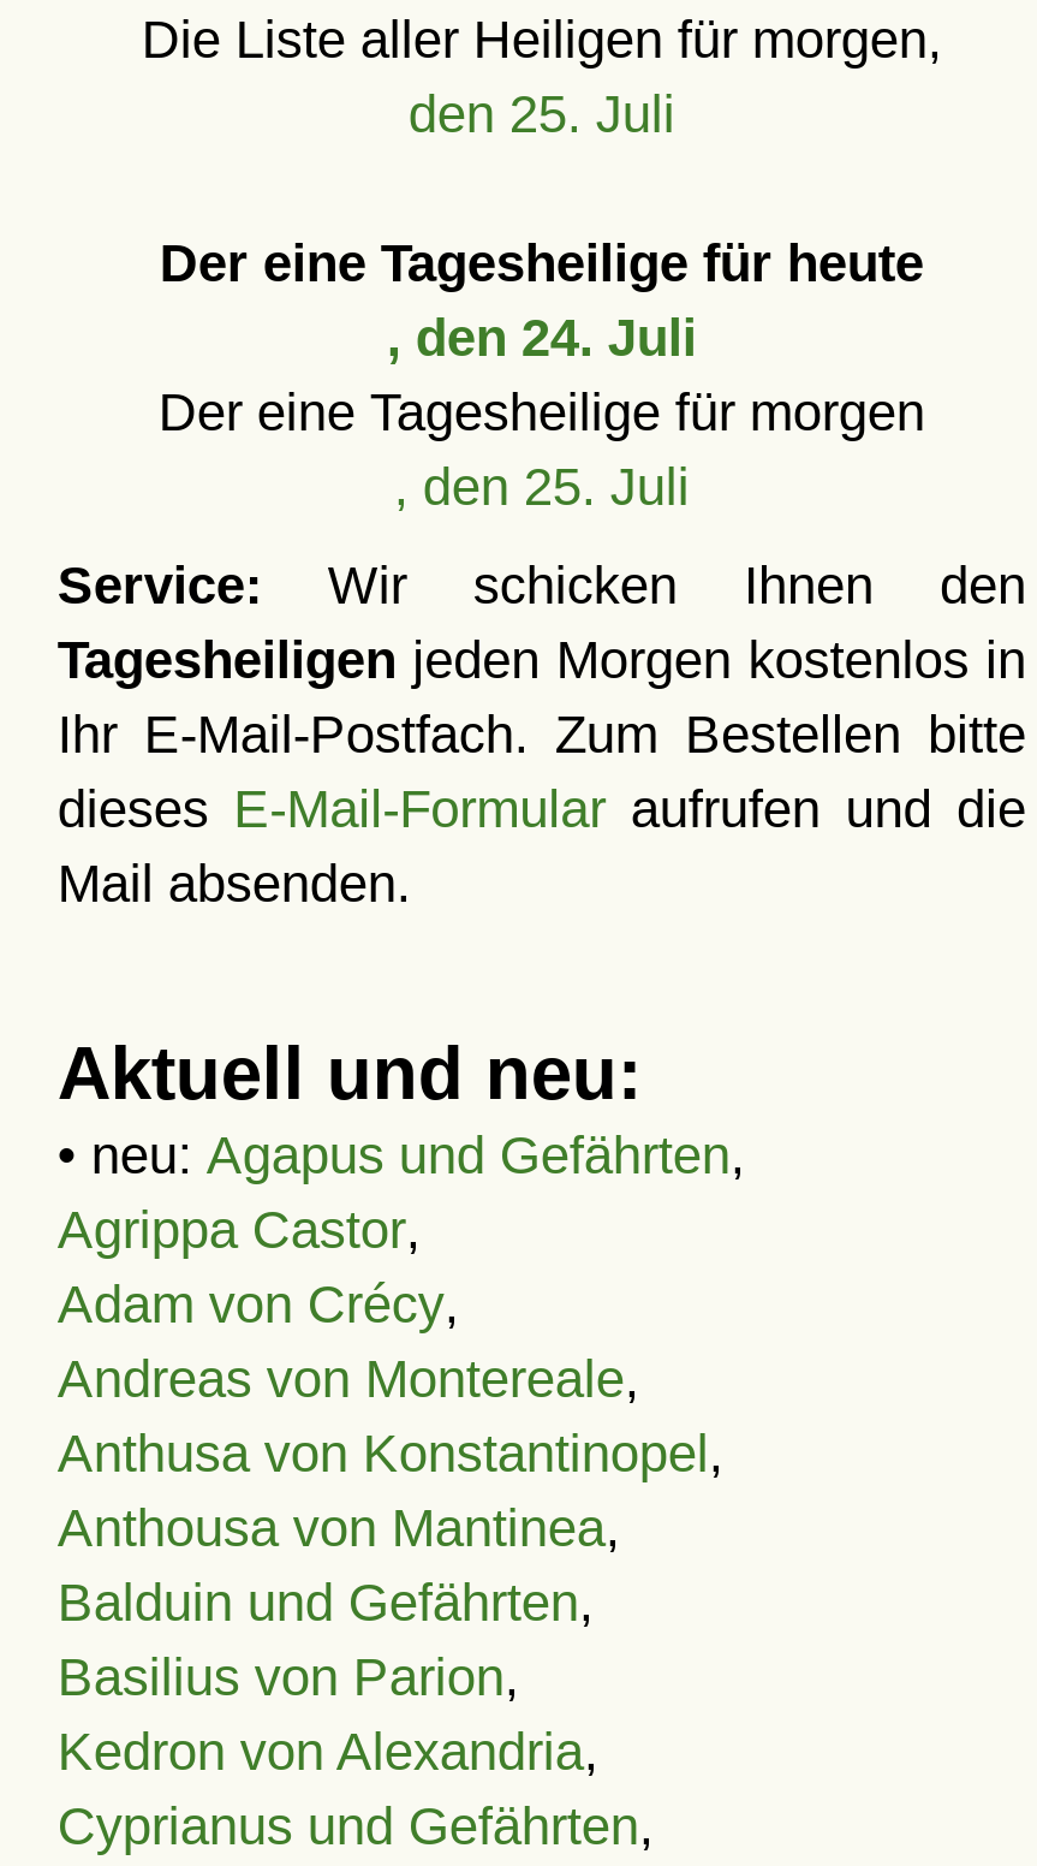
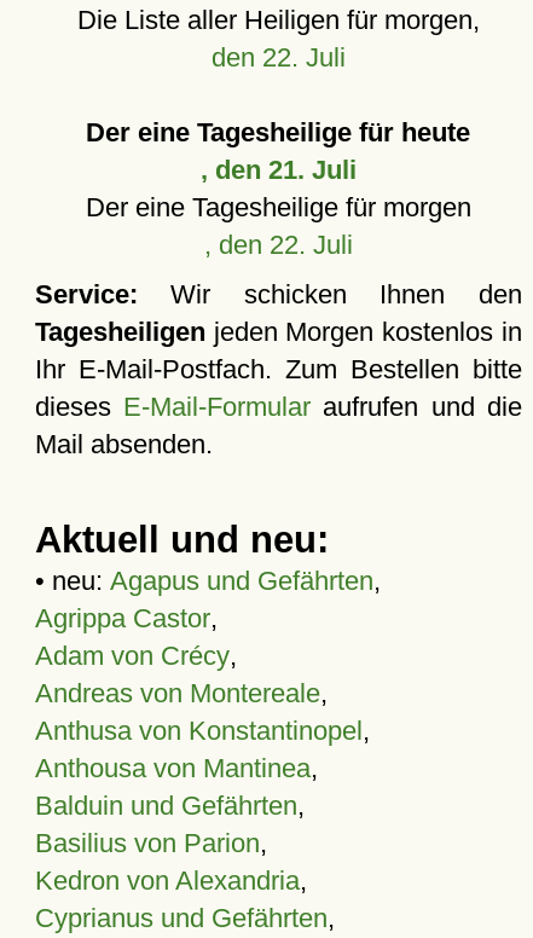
[408,84,675,144] den 25. Juli -> [211,42,346,73] den 22. Juli
[387,308,697,368] , den 24. Juli -> [201,155,356,185] , den 21. Juli
[394,457,689,517] , den 25. Juli -> [204,230,353,260] , den 22. Juli

